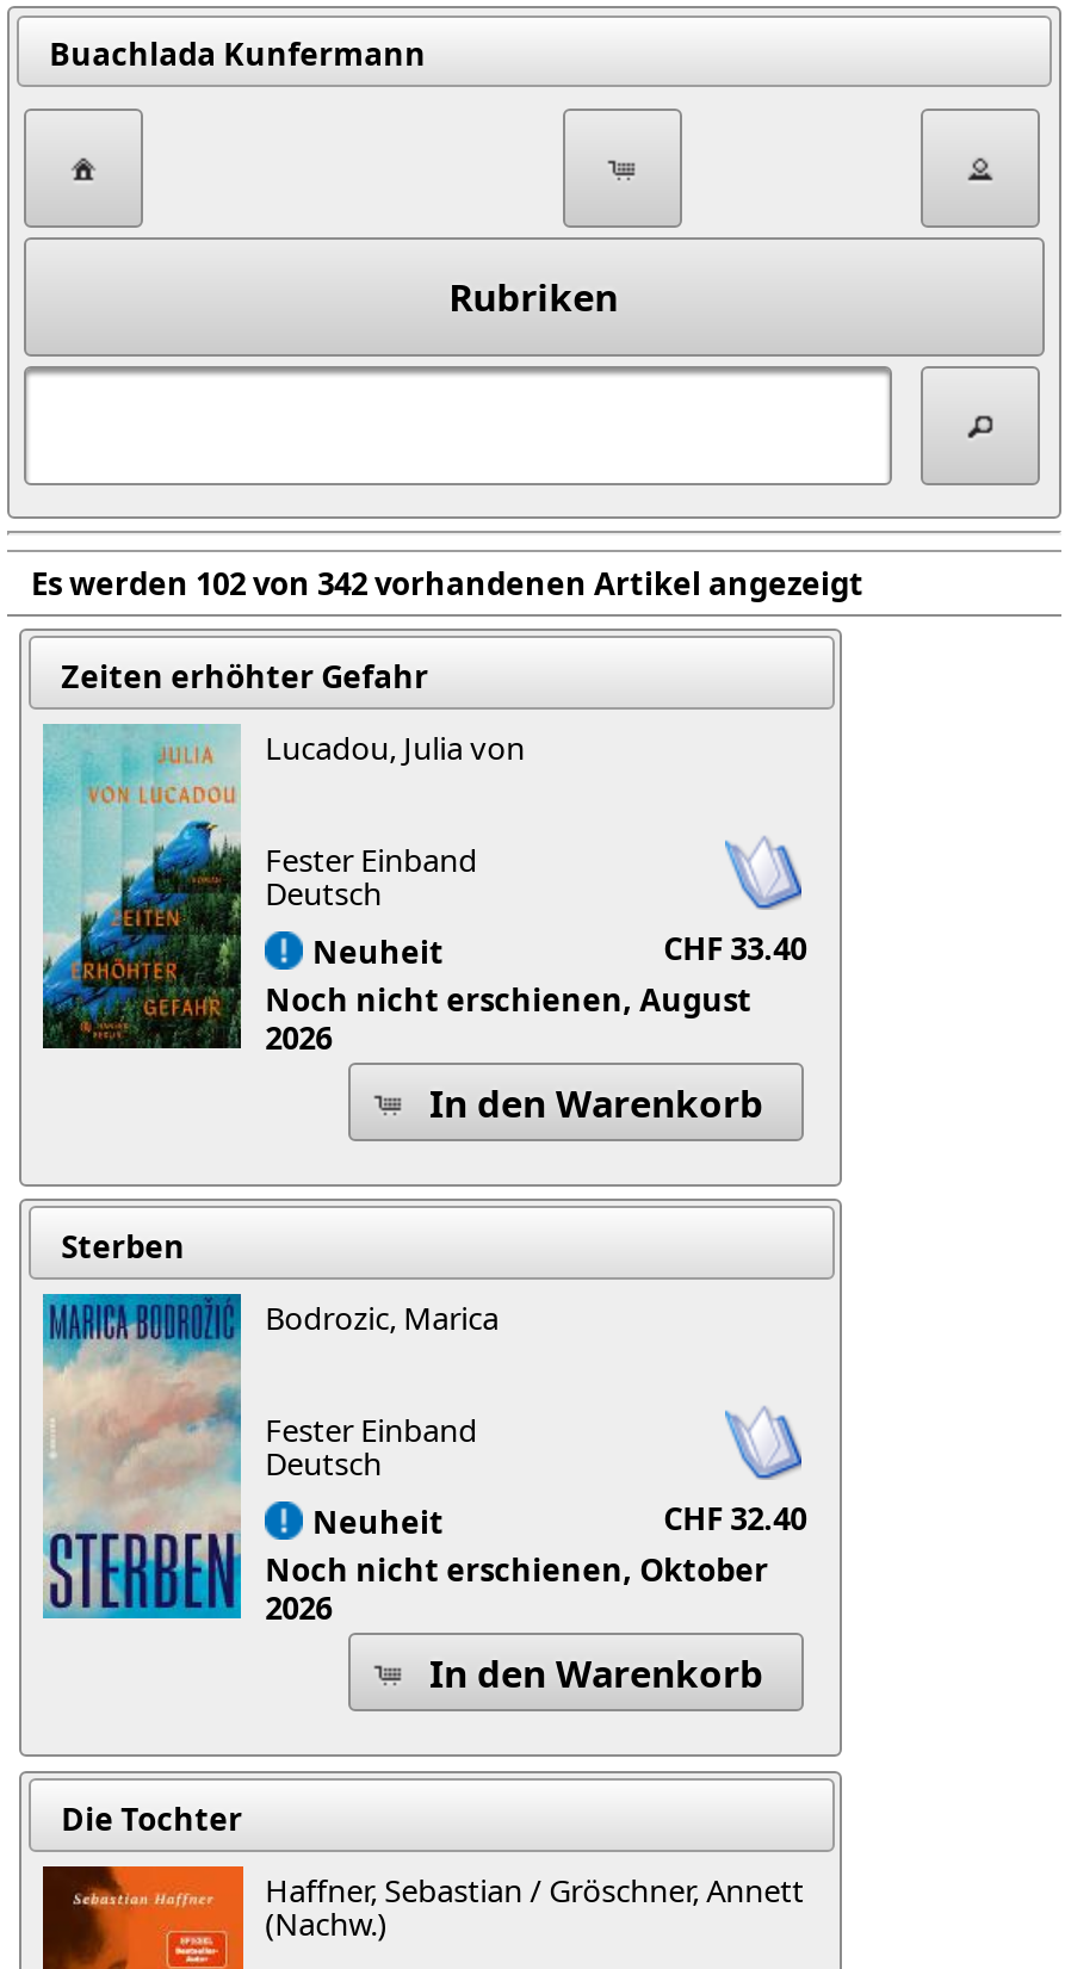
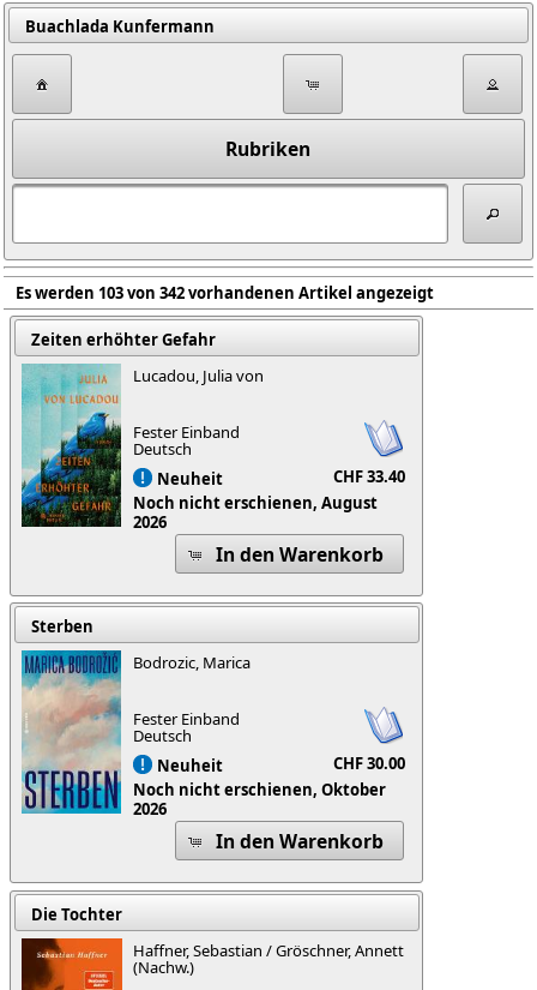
[31,561,863,604] Es werden 102 von 342 vorhandenen Artikel angezeigt -> [16,282,434,303] Es werden 103 von 342 vorhandenen Artikel angezeigt
[663,1497,806,1540] CHF 32.40 -> [333,753,405,774] CHF 30.00

